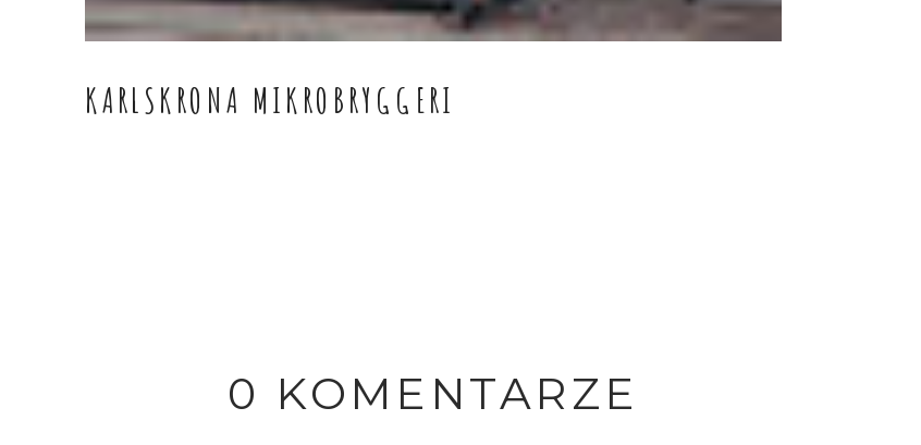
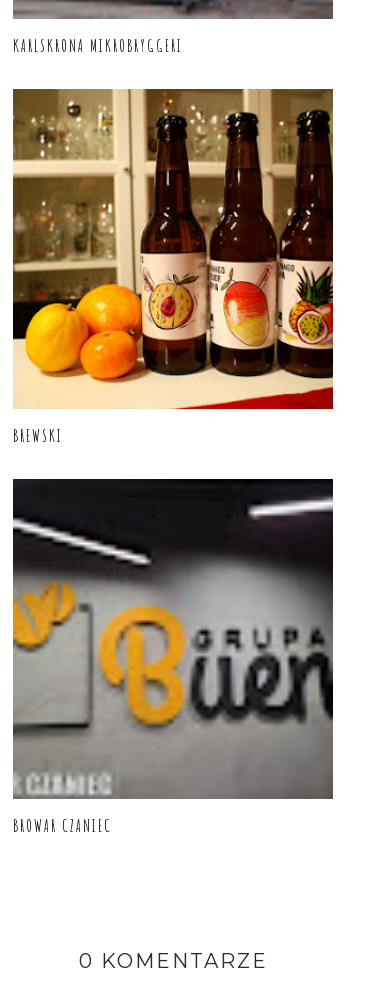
none -> [12,88,334,446] [image] | BREWSKI
none -> [13,478,334,836] [image] | BROWAR CZANIEC

